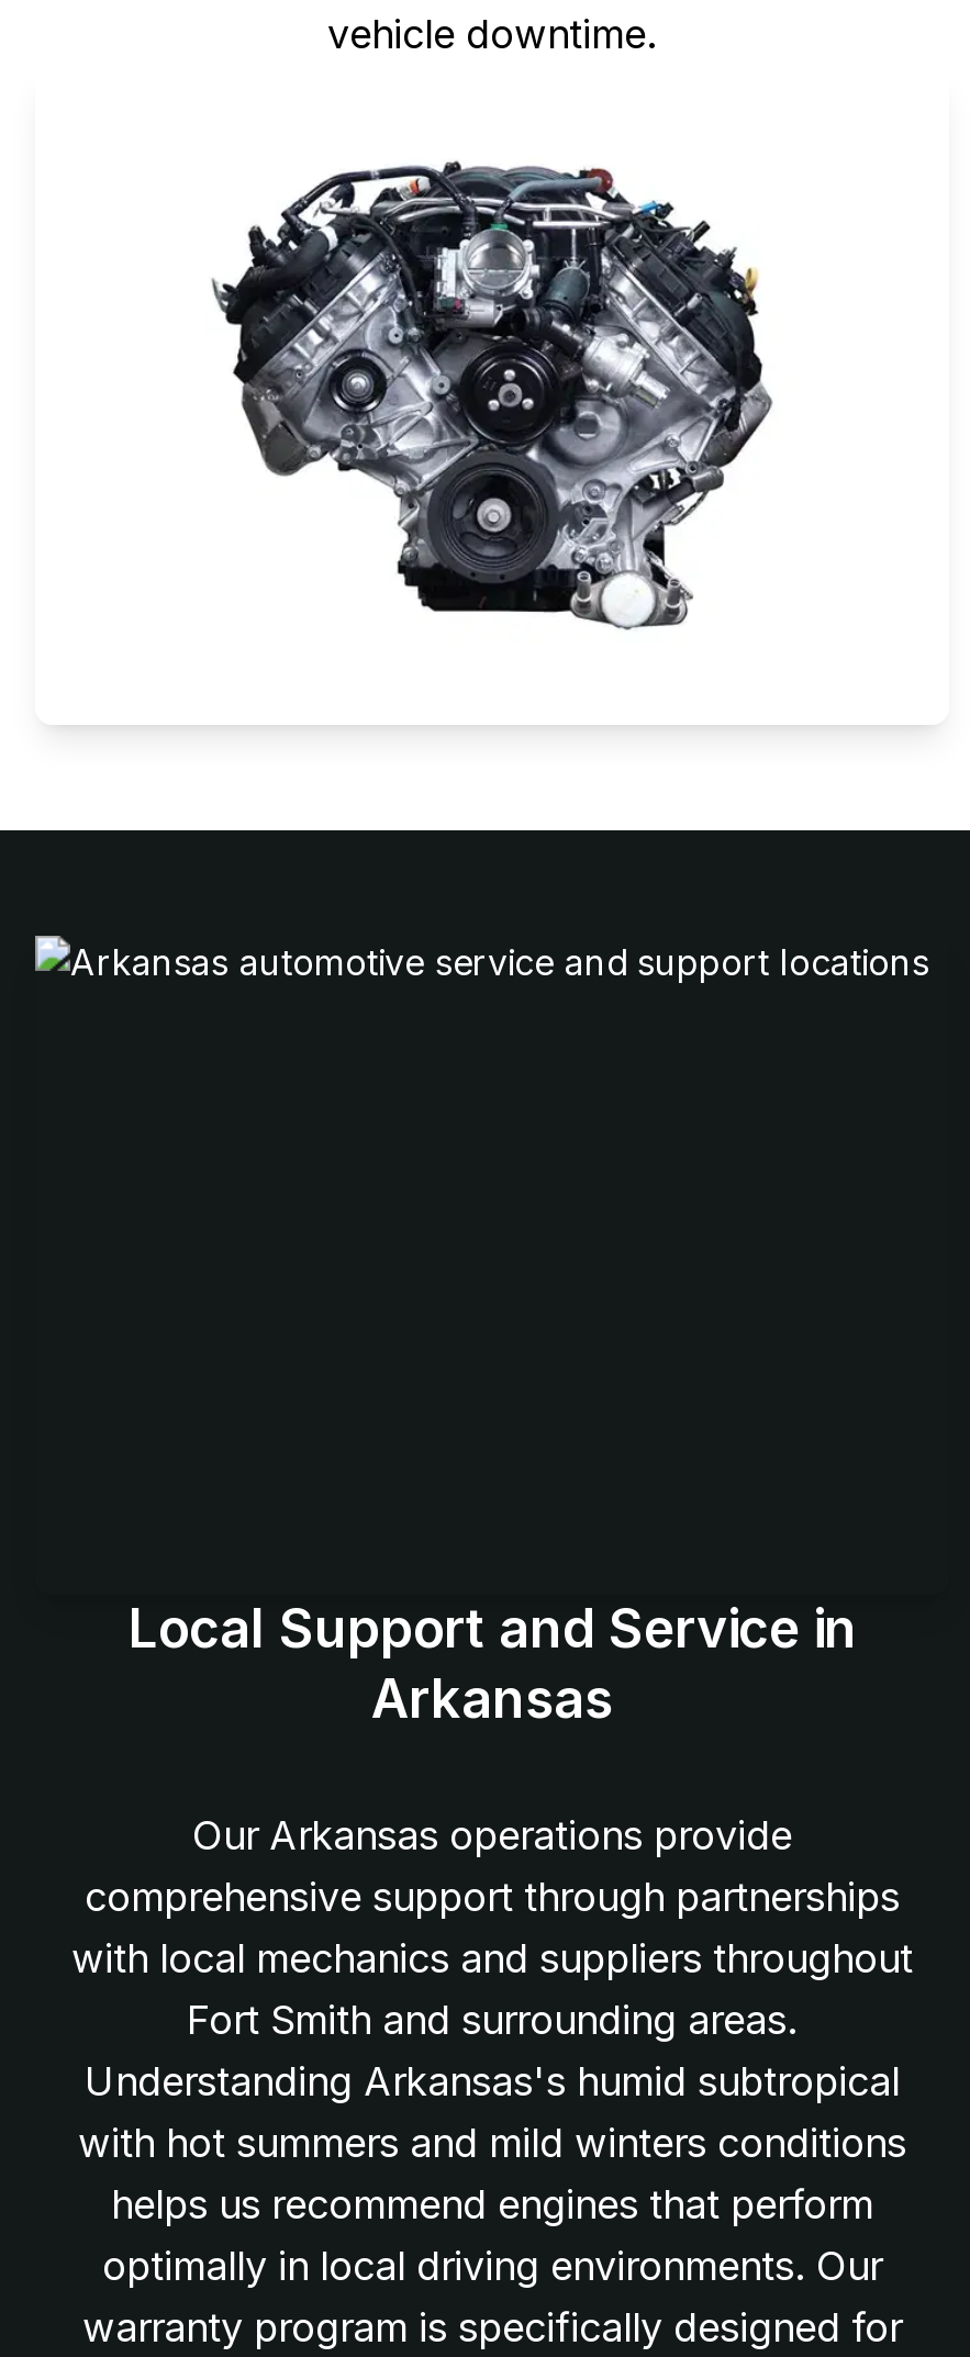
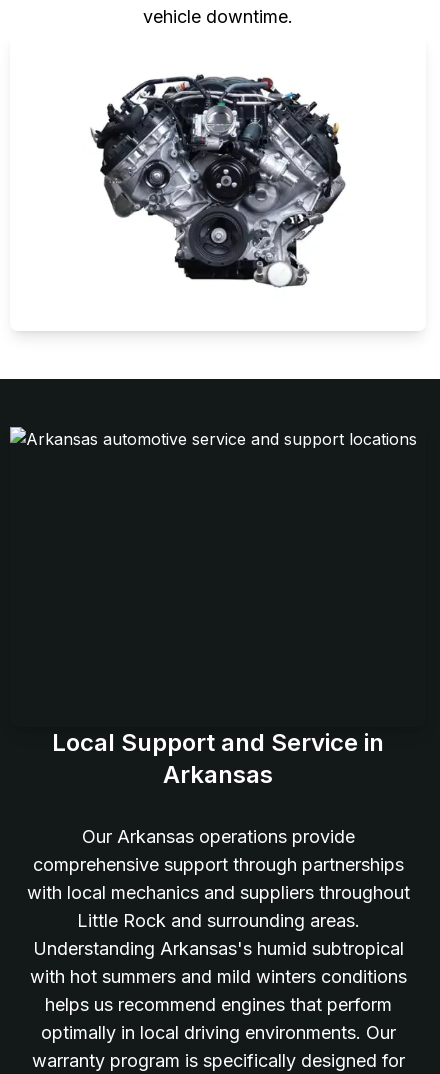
[187,1996,798,2042] Fort Smith and surrounding areas. -> [76,909,359,930] Little Rock and surrounding areas.

